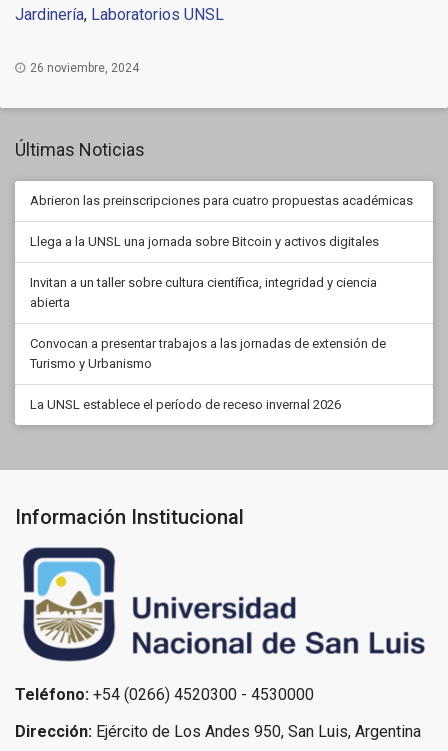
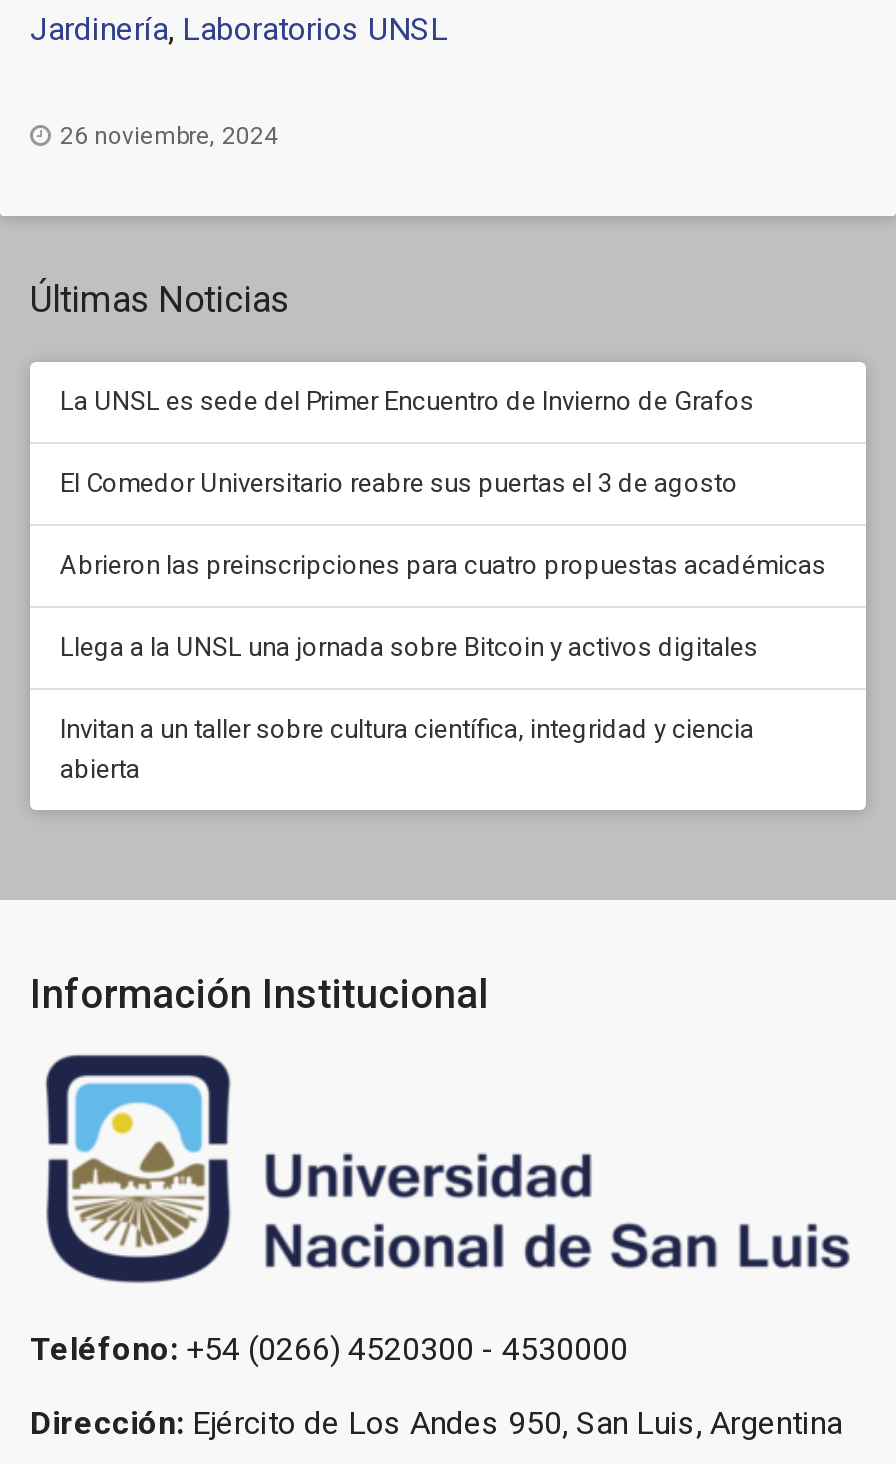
none -> [60,385,754,497] La UNSL es sede del Primer Encuentro de Invierno de Grafos | El Comedor Universitario reabre sus puertas el 3 de agosto
moved [30,193,413,310] -> [60,549,826,783]: Abrieron las preinscripciones para cuatro propuestas académicas | Llega a la UNSL una jornada sobre Bitcoin y activos digitales | Invitan a un taller sobre cultura científica, integridad y ciencia | abierta
[30,336,386,412] Convocan a presentar trabajos a las jornadas de extensión de | Turismo y Urbanismo | La UNSL establece el período de receso invernal 2026 -> none

